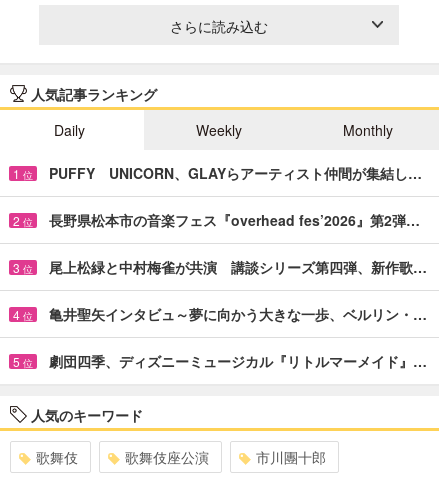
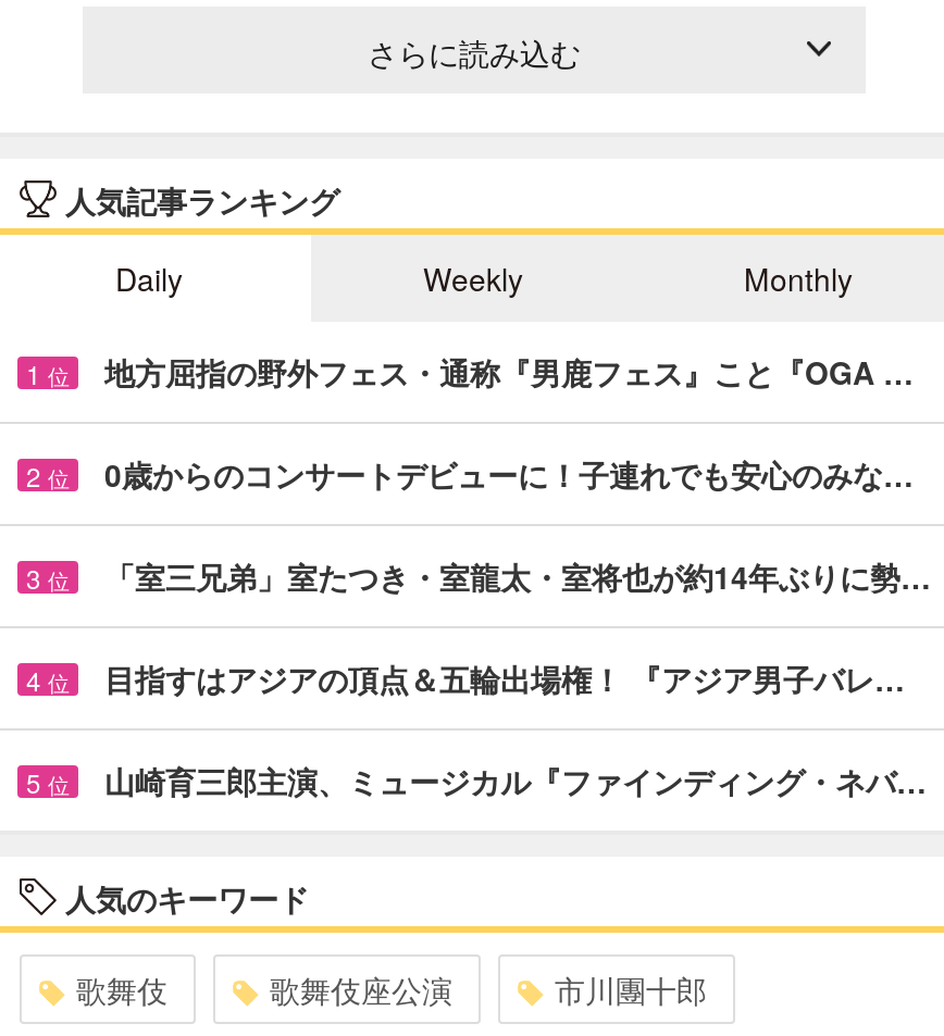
[49,163,422,183] PUFFY UNICORN、GLAYらアーティスト仲間が集結し… -> [104,350,914,393] 地方屈指の野外フェス・通称『男鹿フェス』こと『OGA …
[49,210,420,230] 長野県松本市の音楽フェス『overhead fes’2026』第2弾… -> [104,452,914,495] 0歳からのコンサートデビューに！子連れでも安心のみな…
[49,257,427,277] 尾上松緑と中村梅雀が共演 講談シリーズ第四弾、新作歌… -> [104,554,931,597] 「室三兄弟」室たつき・室龍太・室将也が約14年ぶりに勢…
[49,304,427,324] 亀井聖矢インタビュ～夢に向かう大きな一歩、ベルリン・… -> [104,656,905,700] 目指すはアジアの頂点＆五輪出場権！ 『アジア男子バレ…
[49,351,427,371] 劇団四季、ディズニーミュージカル『リトルマーメイド』… -> [104,758,927,802] 山崎育三郎主演、ミュージカル『ファインディング・ネバ…

